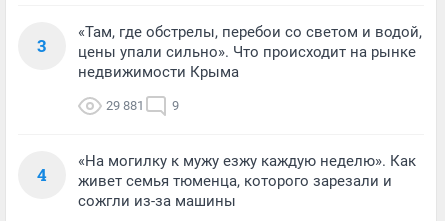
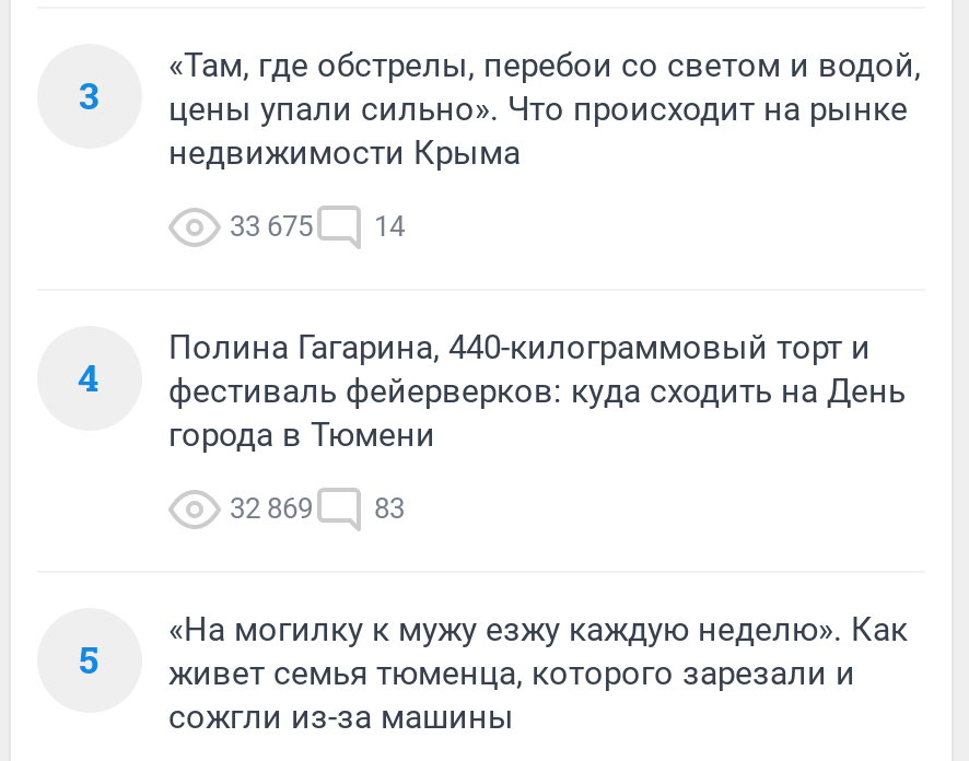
none -> [79,328,906,684] Полина Гагарина, 440-килограммовый торт и | фестиваль фейерверков: куда сходить на День | города в Тюмени | 32 869 | 83 | 5
[106,98,144,113] 29 881 -> [230,210,313,243] 33 675
[172,98,179,113] 9 -> [374,210,405,243] 14

